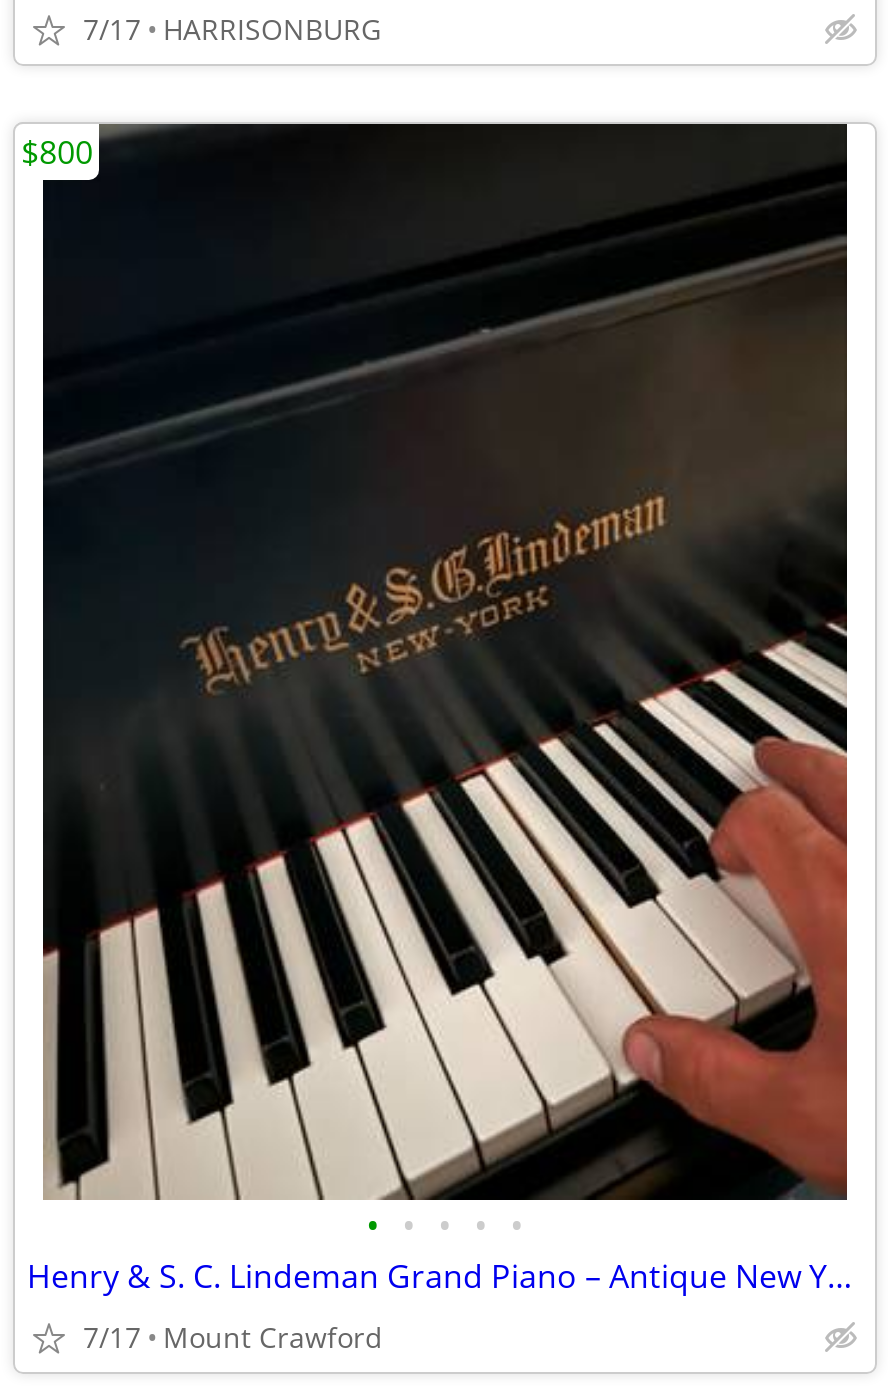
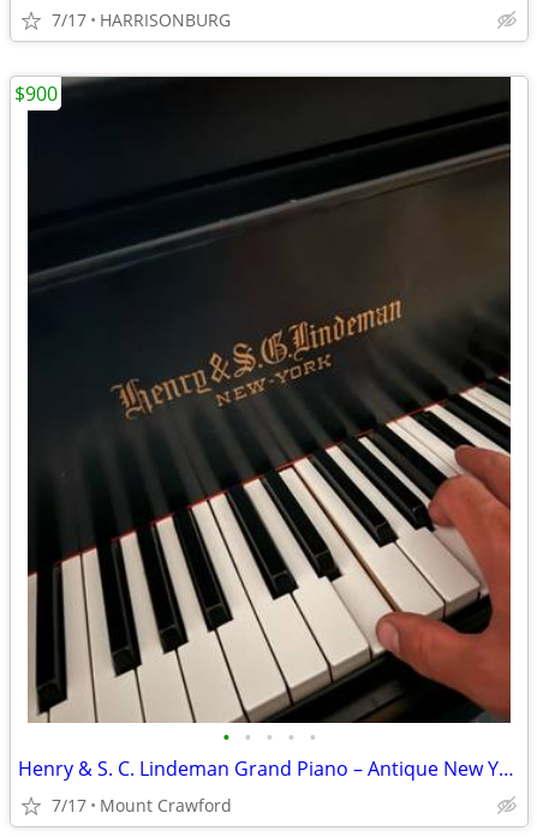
[21,130,93,174] $800 -> [14,80,58,107] $900

